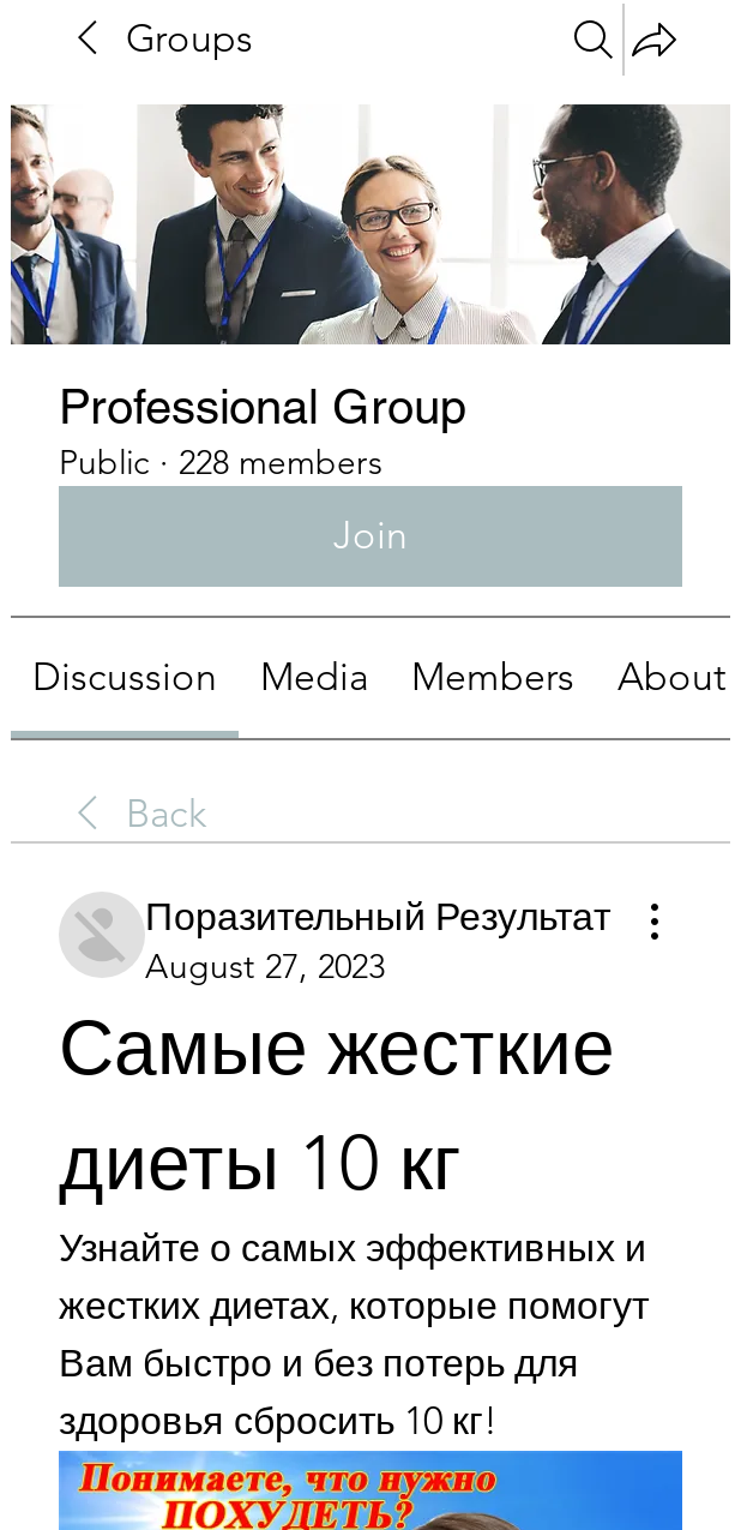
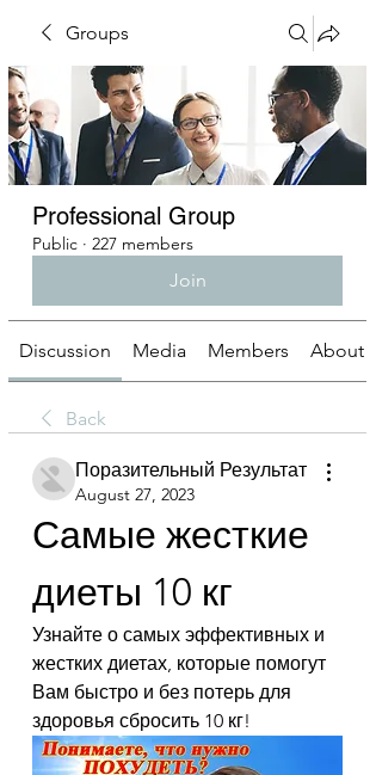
[59,440,382,484] Public · 228 members -> [32,233,193,254] Public · 227 members

